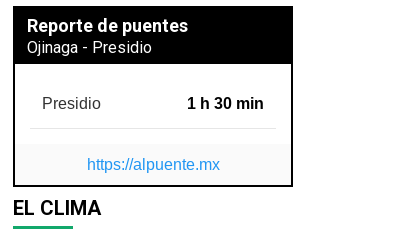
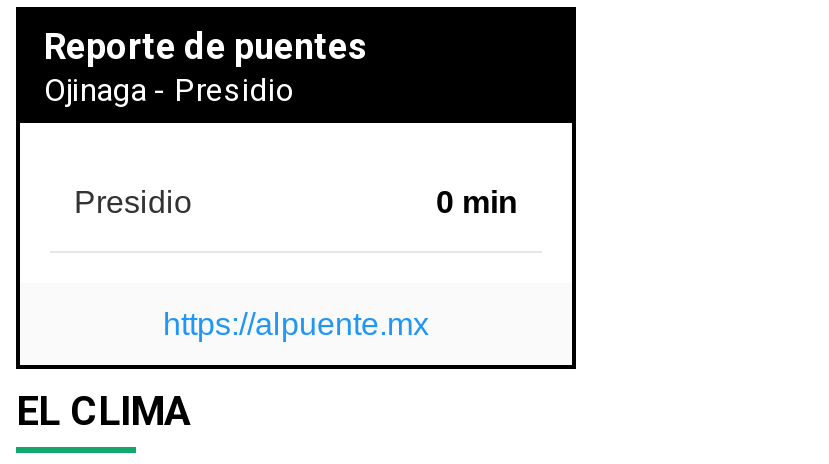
[187,95,264,112] 1 h 30 min -> [436,186,518,220] 0 min

